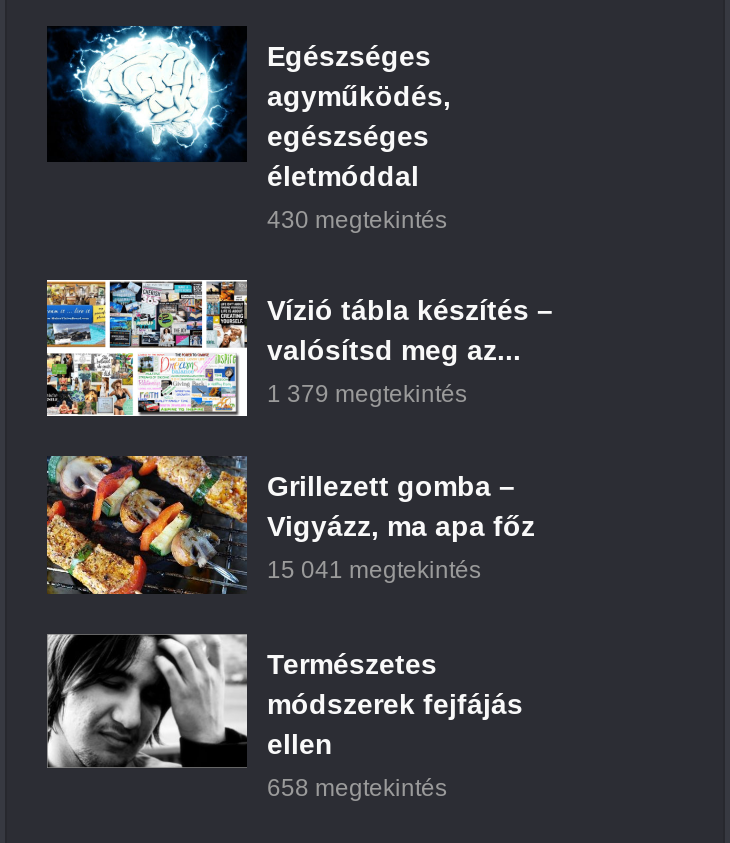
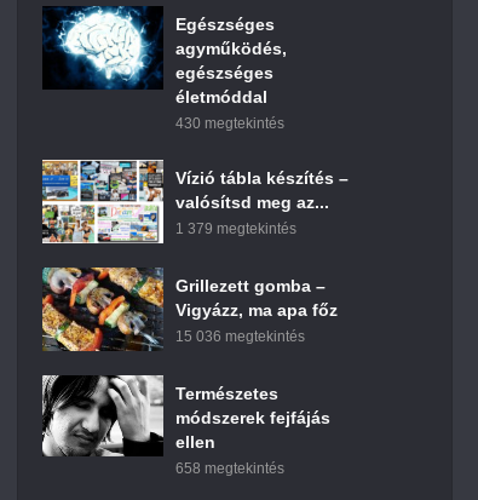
[267,557,481,585] 15 041 megtekintés -> [175,328,305,345] 15 036 megtekintés

